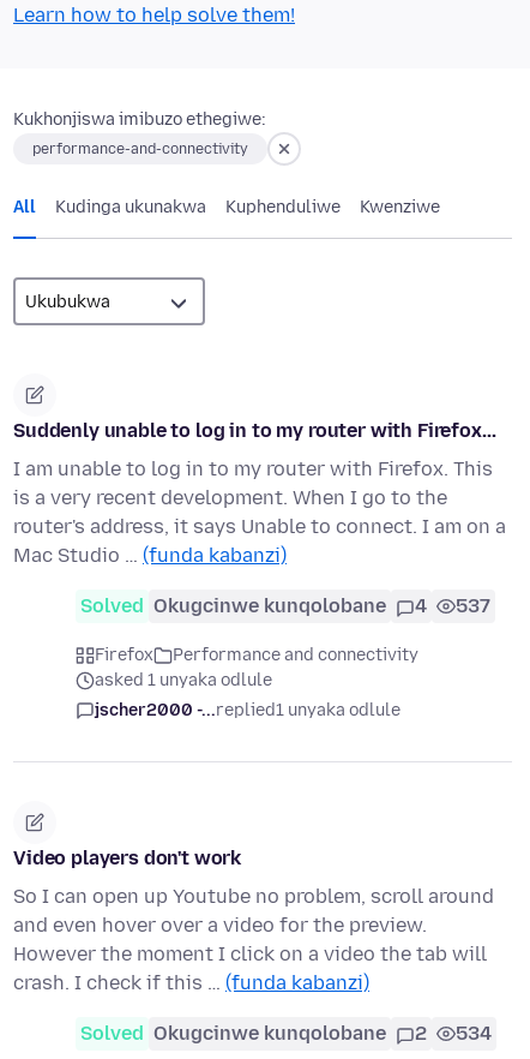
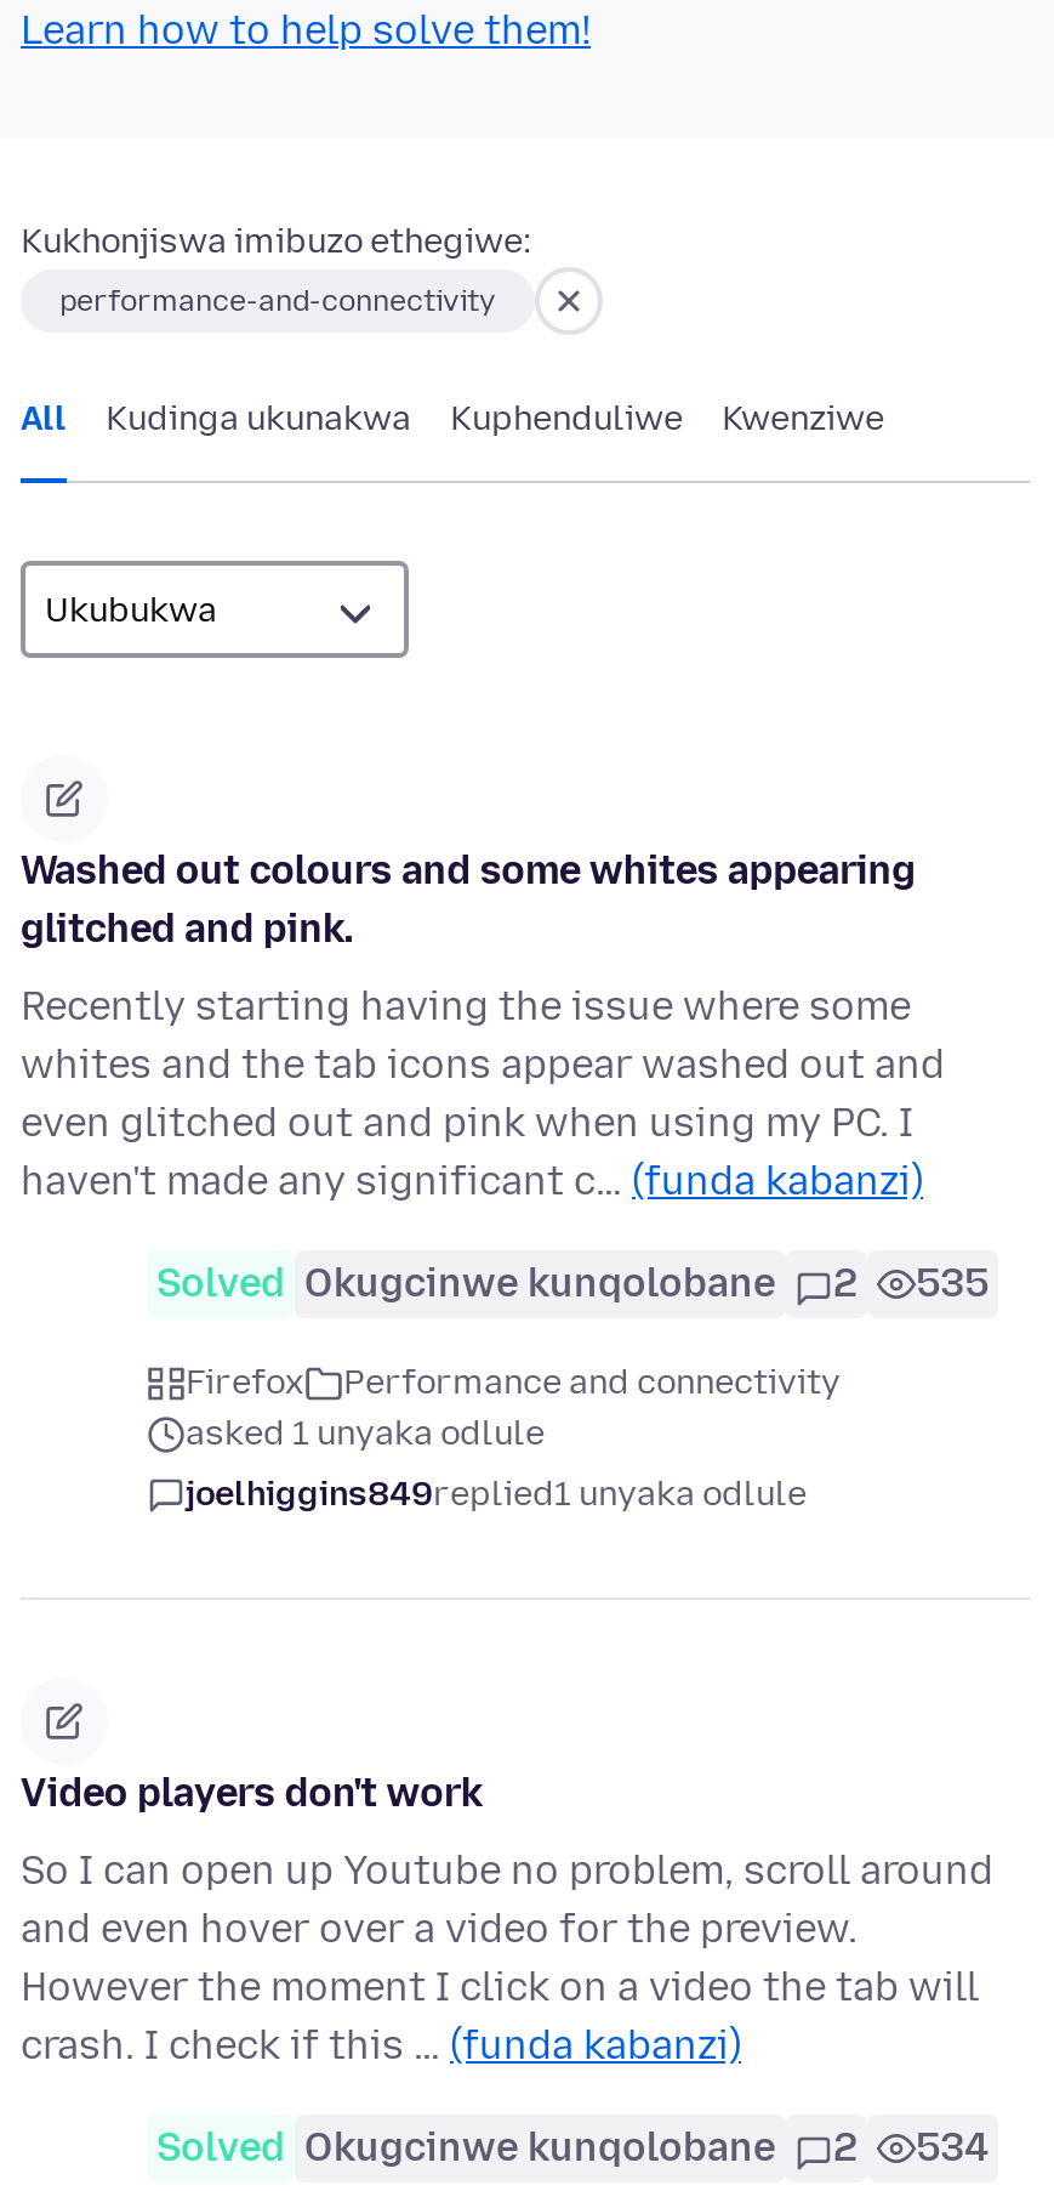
[13,420,496,442] Suddenly unable to log in to my router with Firefox... -> [21,848,916,953] Washed out colours and some whites appearing | glitched and pink.
[13,458,506,567] I am unable to log in to my router with Firefox. This | is a very recent development. When I go to the | router's address, it says Unable to connect. I am on a | Mac Studio … (funda kabanzi) -> [21,984,945,1205] Recently starting having the issue where some | whites and the tab icons appear washed out and | even glitched out and pink when using my PC. I | haven't made any significant c… (funda kabanzi)
[415,595,427,618] 4 -> [833,1261,858,1307] 2
[456,595,490,618] 537 -> [916,1261,989,1307] 535
[95,701,400,721] jscher2000 -...replied1 unyaka odlule -> [186,1475,807,1516] joelhiggins849replied1 unyaka odlule

